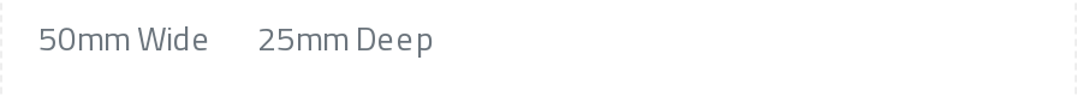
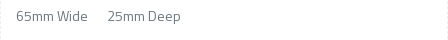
[38,12,435,62] 50mm Wide 25mm Deep -> [16,5,181,26] 65mm Wide 25mm Deep

